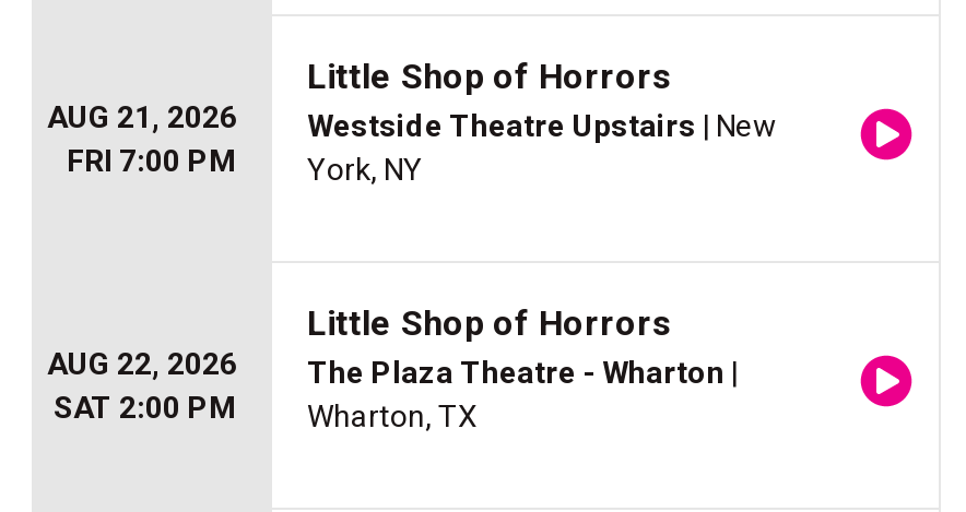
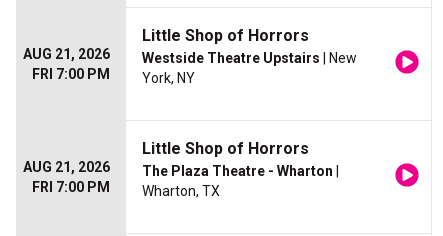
[47,346,237,381] AUG 22, 2026 -> [23,159,110,175] AUG 21, 2026
[54,390,478,433] SAT 2:00 PM Wharton, TX -> [32,179,220,199] FRI 7:00 PM Wharton, TX

